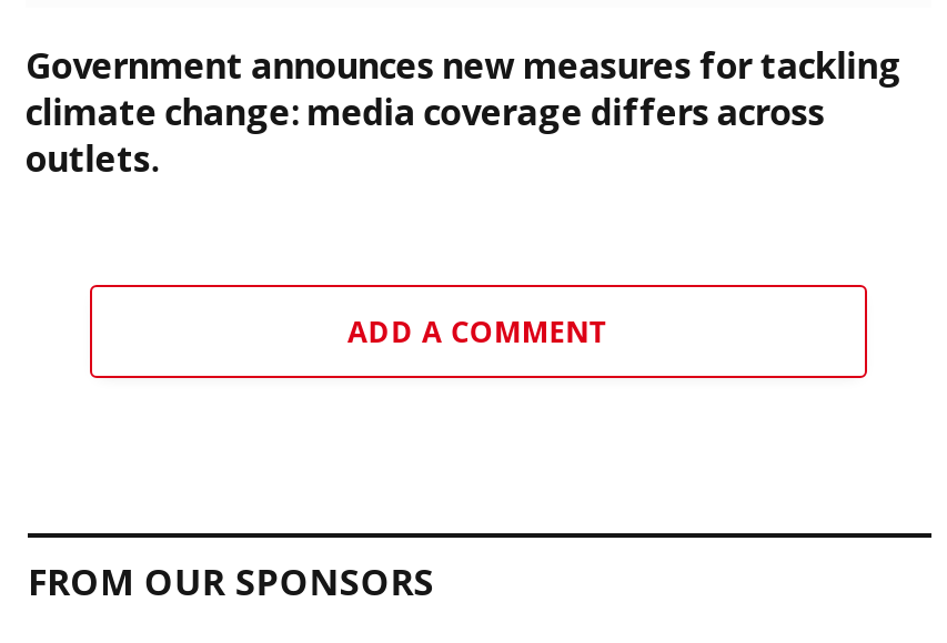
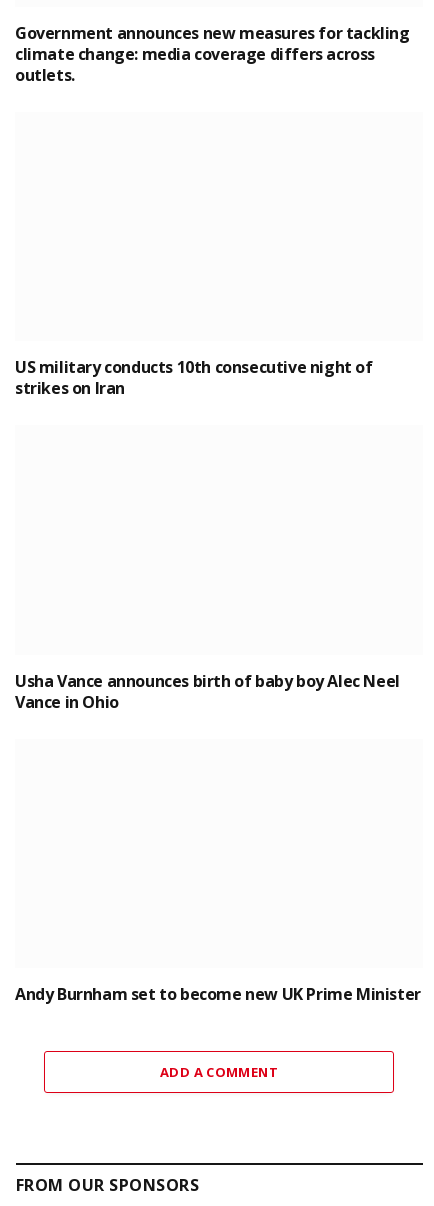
none -> [15,356,373,399] US military conducts 10th consecutive night of | strikes on Iran
none -> [15,670,400,713] Usha Vance announces birth of baby boy Alec Neel | Vance in Ohio
none -> [15,983,421,1005] Andy Burnham set to become new UK Prime Minister

